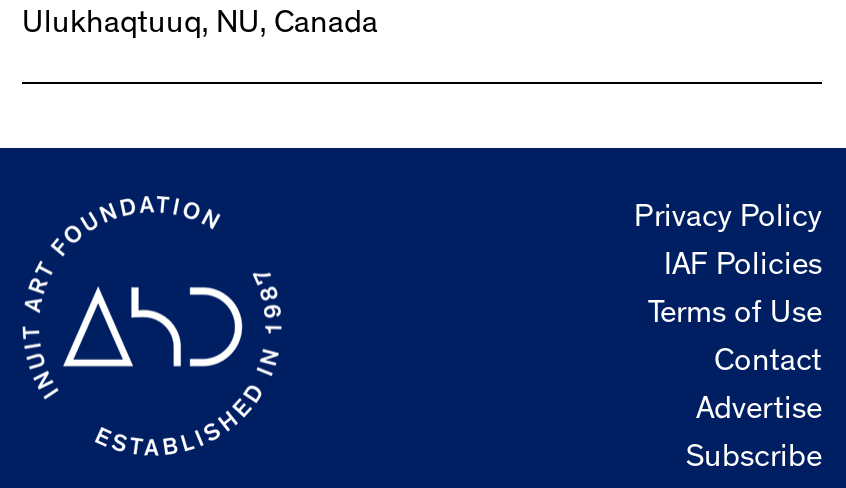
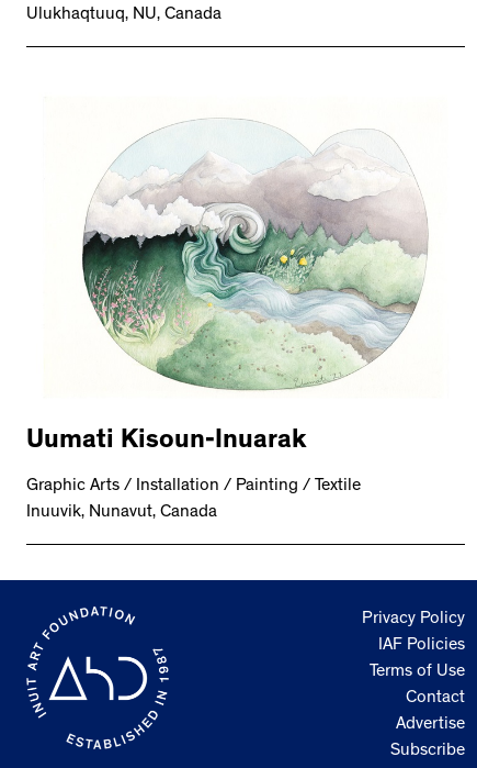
none -> [26,132,429,522] [image] | Uumati Kisoun-Inuarak | Graphic Arts / Installation / Painting / Textile | Inuuvik, Nunavut, Canada

